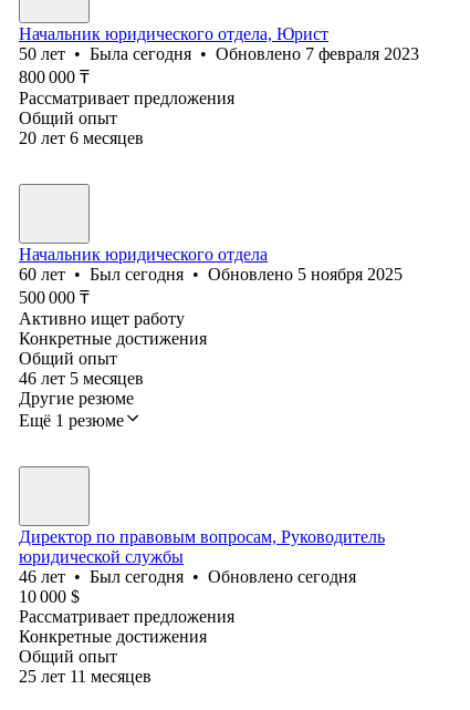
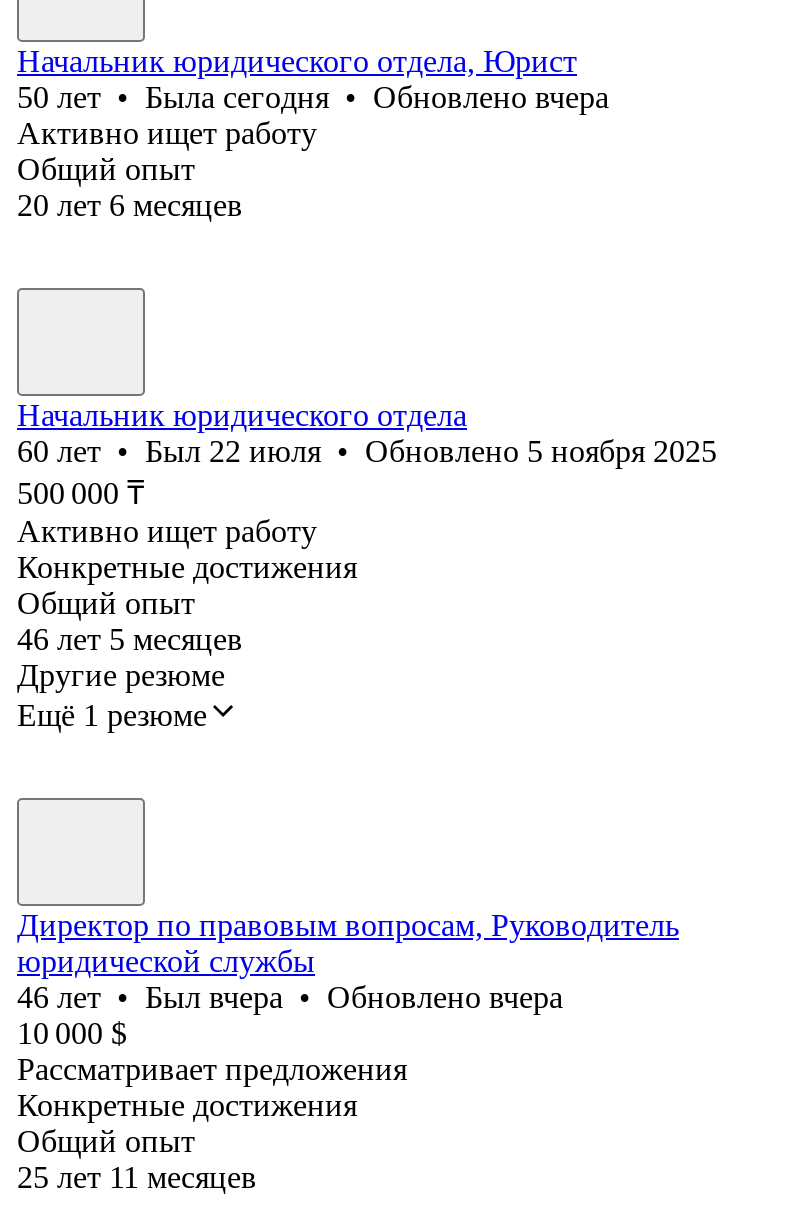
[19,44,419,107] 50 лет • Была сегодня • Обновлено 7 февраля 2023 | 800 000 ₸ | Рассматривает предложения -> [17,80,609,150] 50 лет • Была сегодня • Обновлено вчера | Активно ищет работу
[19,265,403,283] 60 лет • Был сегодня • Обновлено 5 ноября 2025 -> [17,434,717,468] 60 лет • Был 22 июля • Обновлено 5 ноября 2025
[19,567,356,586] 46 лет • Был сегодня • Обновлено сегодня -> [17,980,563,1014] 46 лет • Был вчера • Обновлено вчера

